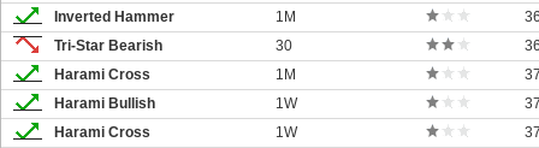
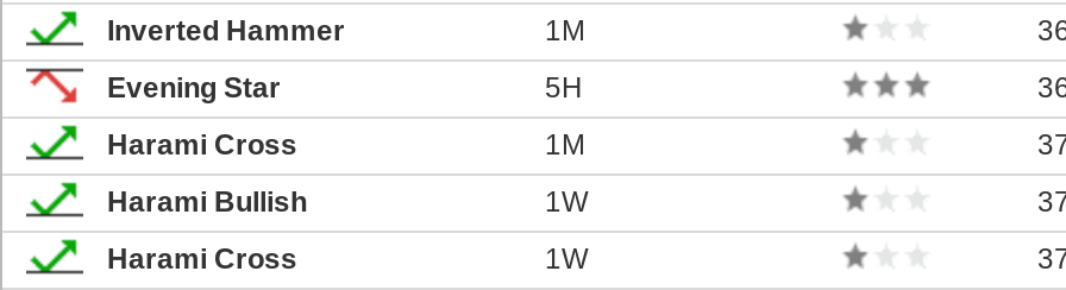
[54,37,292,54] Tri-Star Bearish | 30 -> [107,72,583,105] Evening Star | 5H

